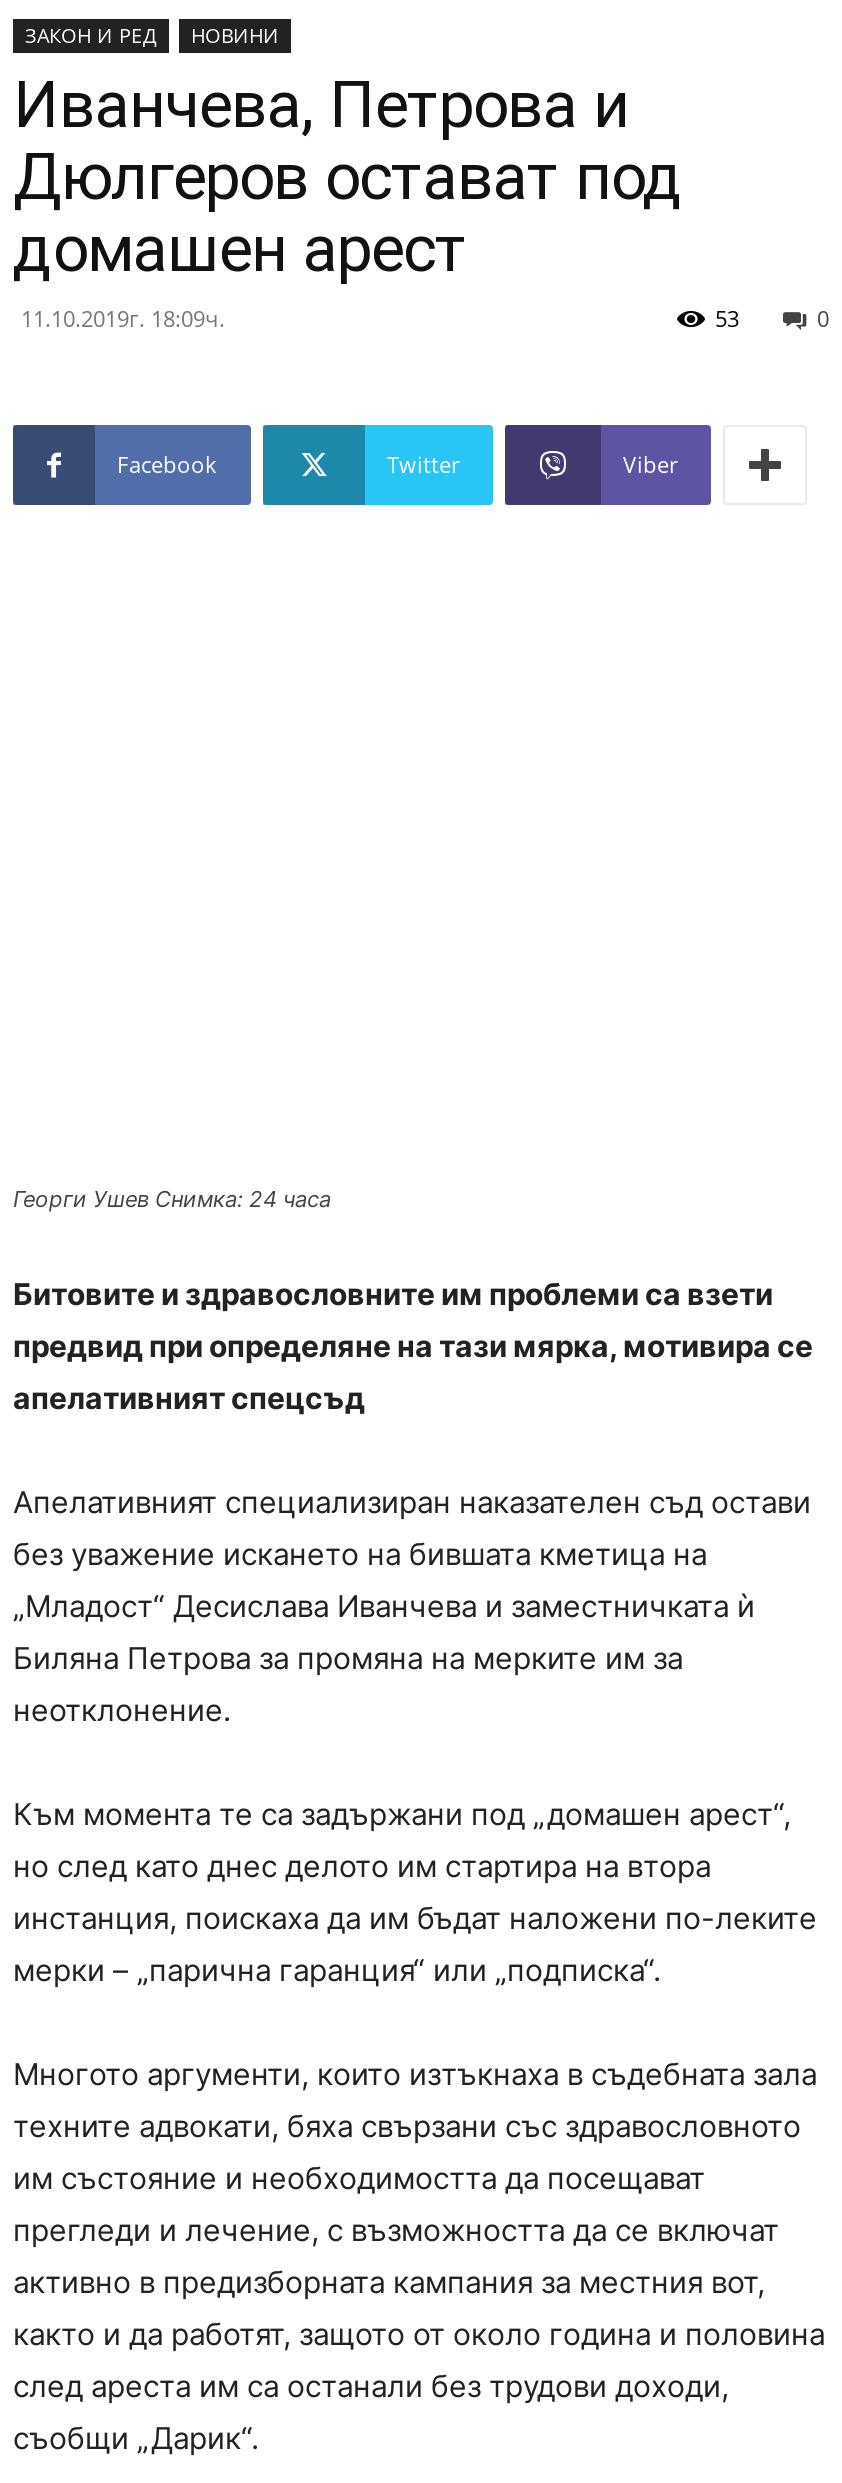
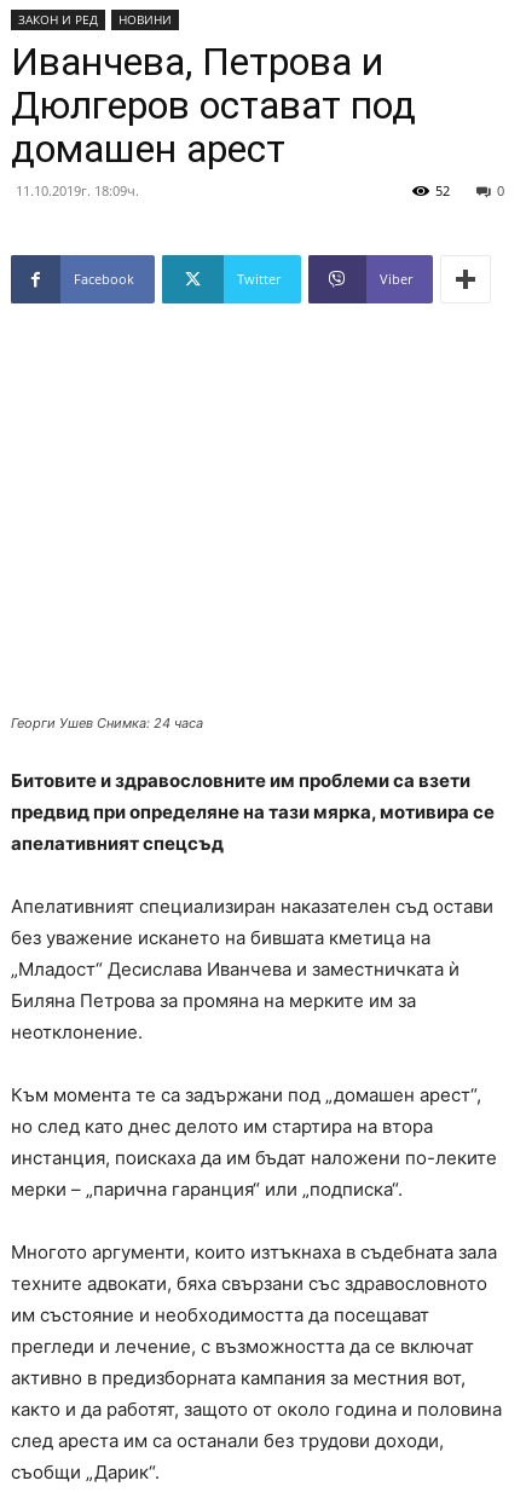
[715,303,739,333] 53 -> [435,181,450,199] 52

